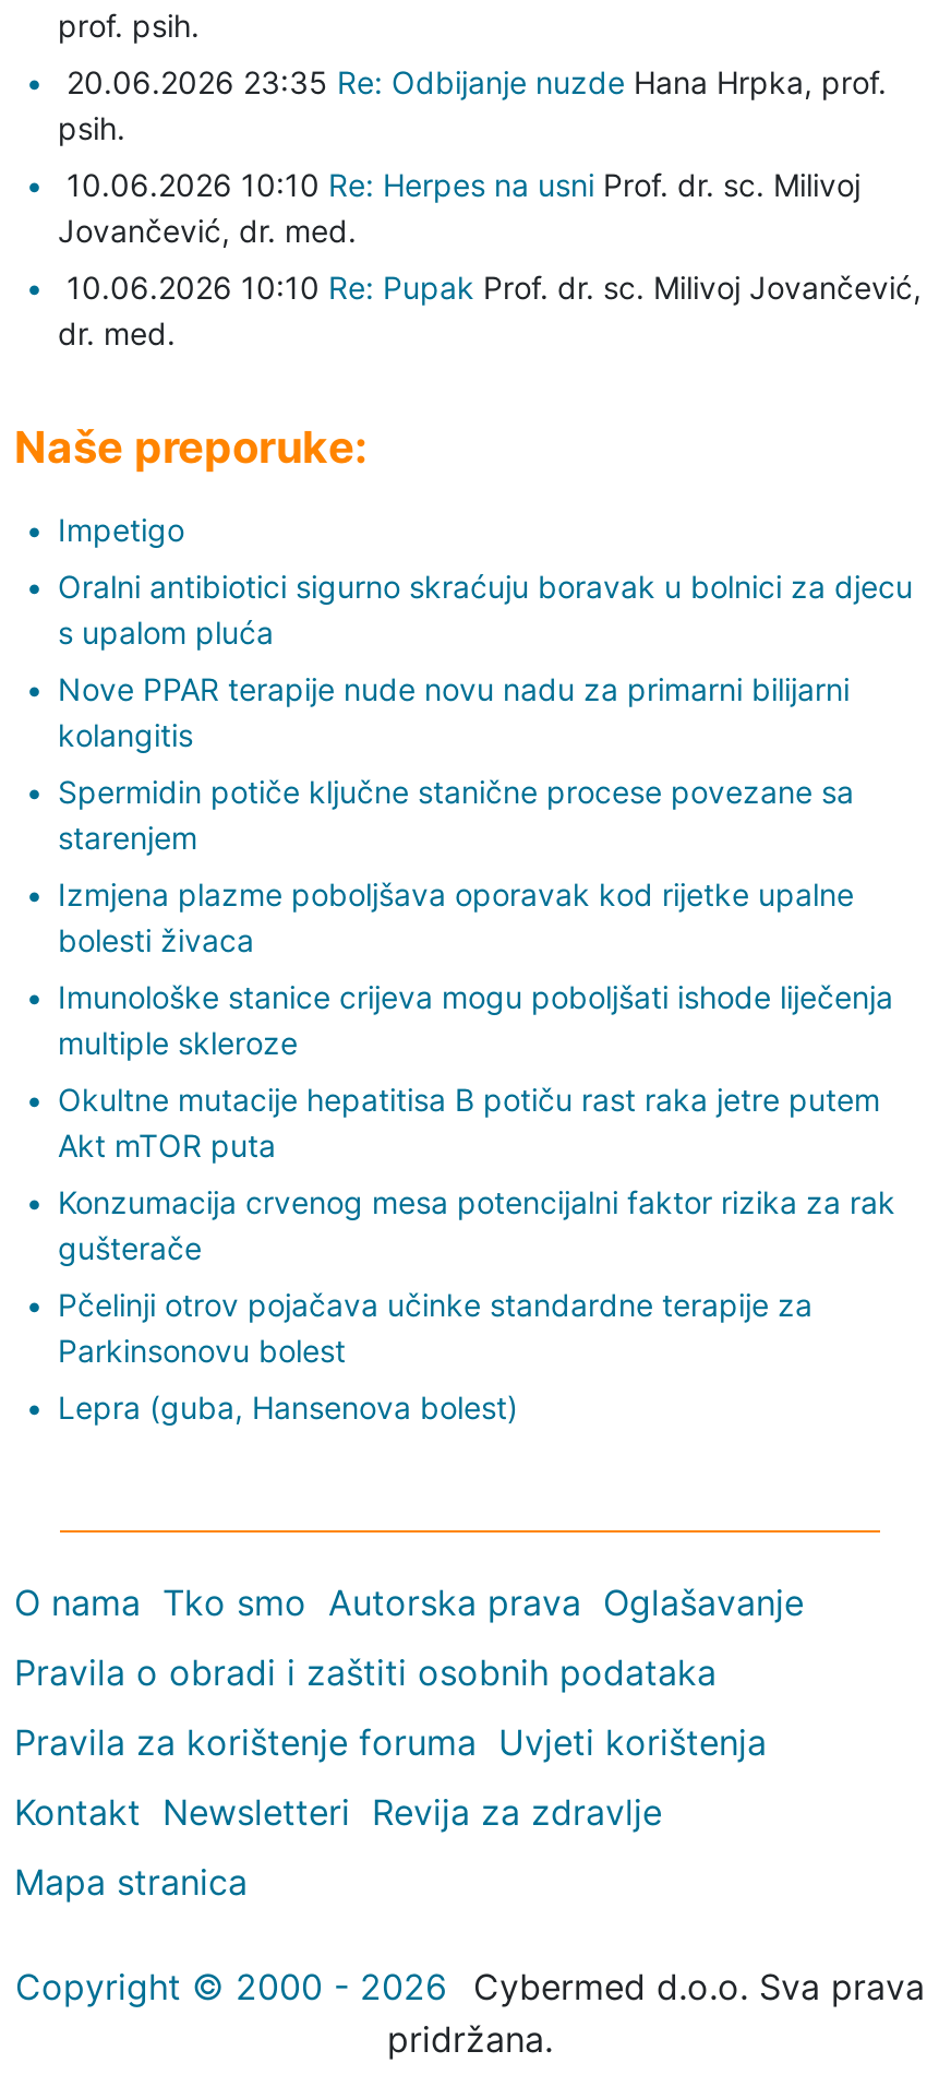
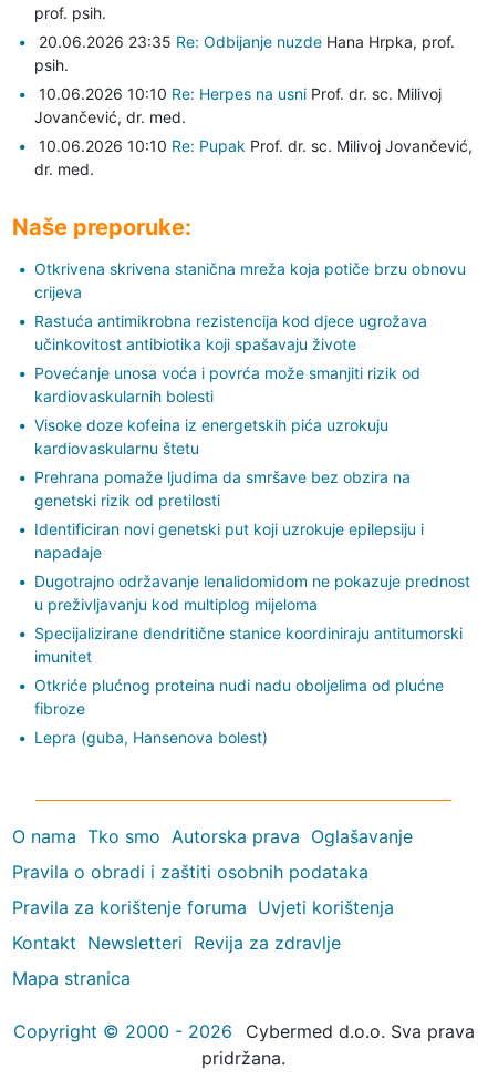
[58,510,184,548] Impetigo -> [34,259,466,301] Otkrivena skrivena stanična mreža koja potiče brzu obnovu | crijeva
[58,567,913,650] Oralni antibiotici sigurno skraćuju boravak u bolnici za djecu | s upalom pluća -> [34,311,427,353] Rastuća antimikrobna rezistencija kod djece ugrožava | učinkovitost antibiotika koji spašavaju živote
[58,670,850,753] Nove PPAR terapije nude novu nadu za primarni bilijarni | kolangitis -> [34,363,420,405] Povećanje unosa voća i povrća može smanjiti rizik od | kardiovaskularnih bolesti
[58,772,854,855] Spermidin potiče ključne stanične procese povezane sa | starenjem -> [34,415,388,457] Visoke doze kofeina iz energetskih pića uzrokuju | kardiovaskularnu štetu
[58,875,854,958] Izmjena plazme poboljšava oporavak kod rijetke upalne | bolesti živaca -> [34,467,411,509] Prehrana pomaže ljudima da smršave bez obzira na | genetski rizik od pretilosti
[58,978,893,1061] Imunološke stanice crijeva mogu poboljšati ishode liječenja | multiple skleroze -> [34,519,424,561] Identificiran novi genetski put koji uzrokuje epilepsiju i | napadaje
[58,1080,880,1163] Okultne mutacije hepatitisa B potiču rast raka jetre putem | Akt mTOR puta -> [34,571,470,613] Dugotrajno održavanje lenalidomidom ne pokazuje prednost | u preživljavanju kod multiplog mijeloma
[58,1183,895,1266] Konzumacija crvenog mesa potencijalni faktor rizika za rak | gušterače -> [34,623,463,666] Specijalizirane dendritične stanice koordiniraju antitumorski | imunitet
[58,1285,812,1368] Pčelinji otrov pojačava učinke standardne terapije za | Parkinsonovu bolest -> [34,675,444,718] Otkriće plućnog proteina nudi nadu oboljelima od plućne | fibroze

